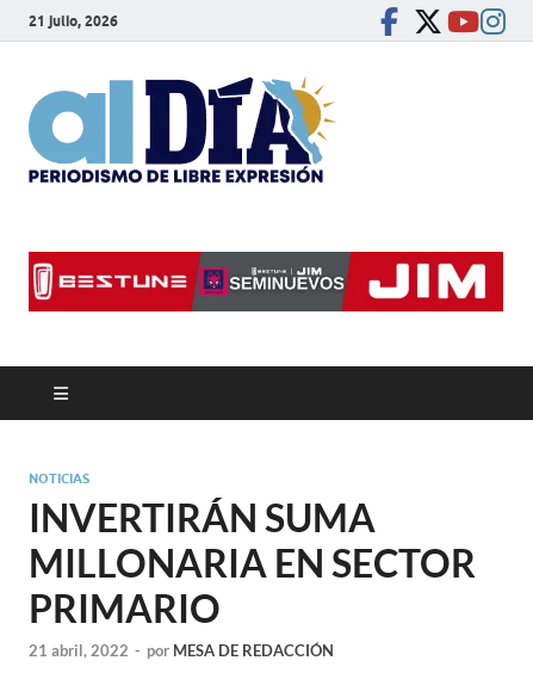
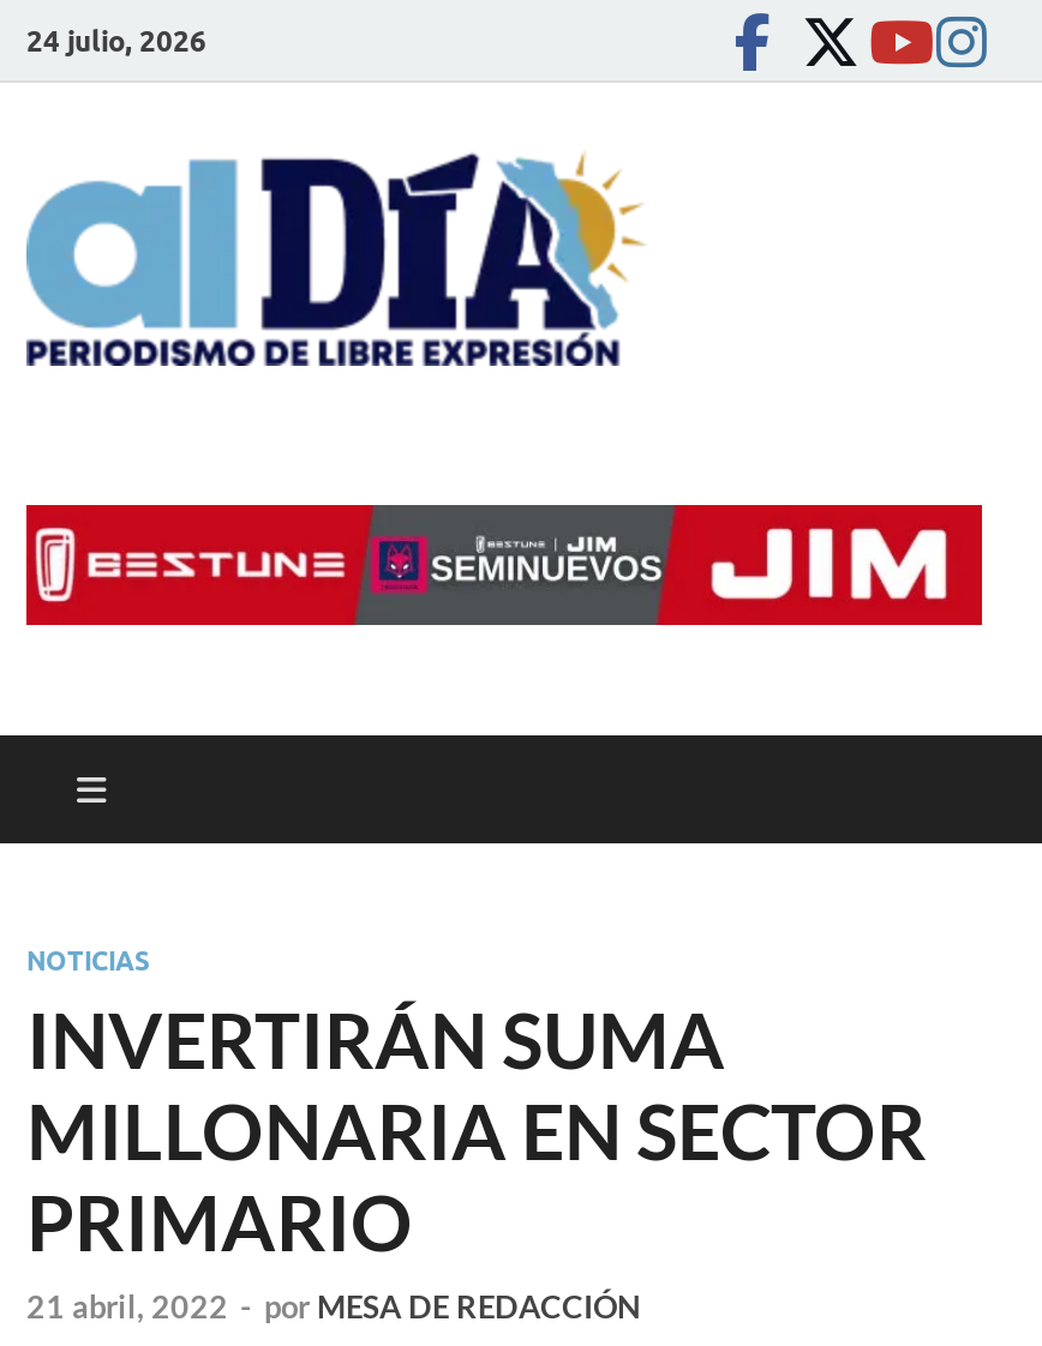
[29,11,118,29] 21 julio, 2026 -> [26,22,206,58] 24 julio, 2026

